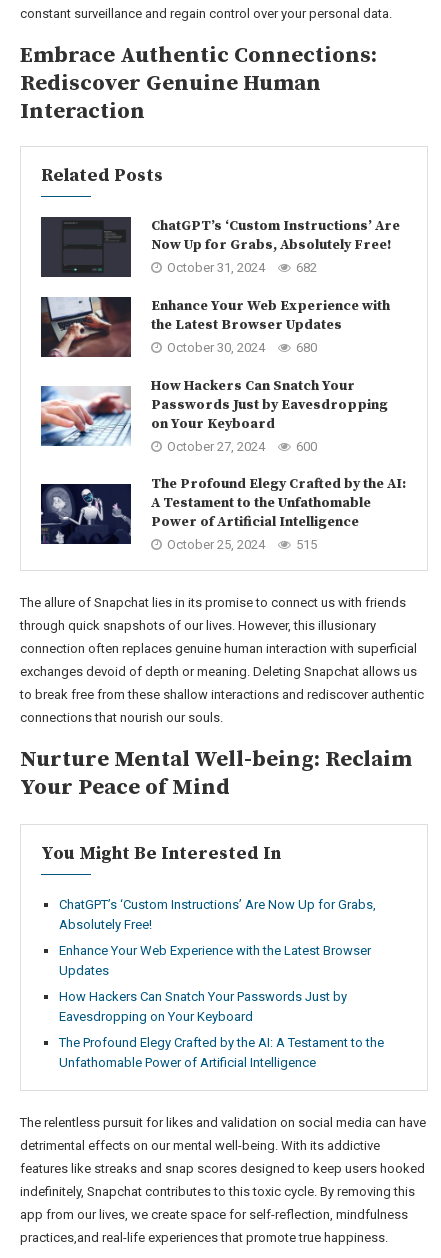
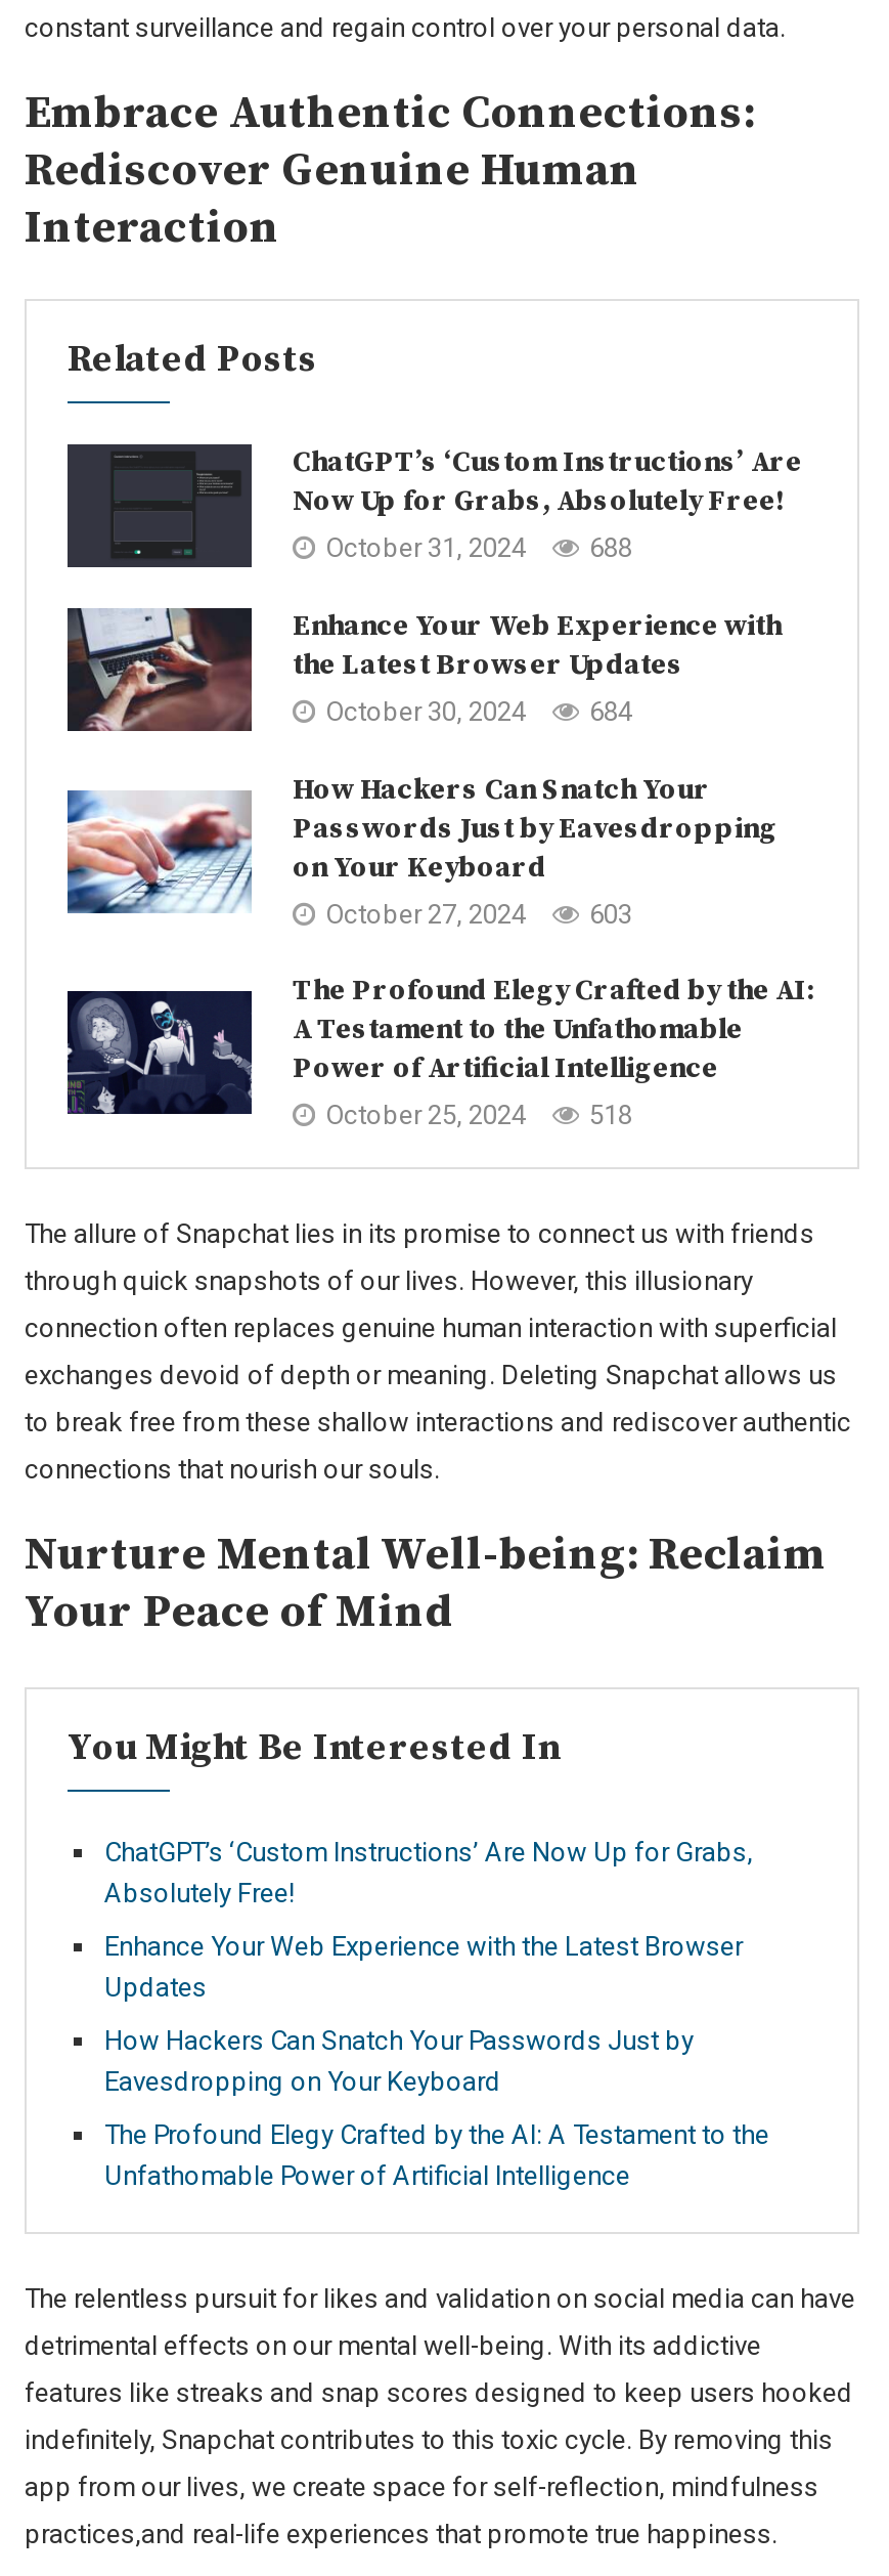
[296,260,317,275] 682 -> [589,533,632,564] 688
[296,340,317,355] 680 -> [589,697,632,728] 684
[296,439,317,454] 600 -> [589,899,632,929] 603
[296,537,317,552] 515 -> [589,1099,632,1130] 518

